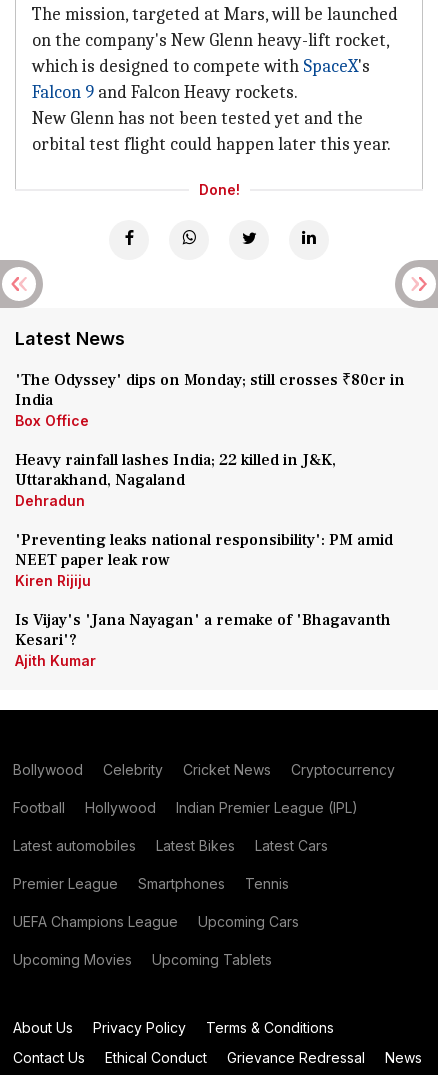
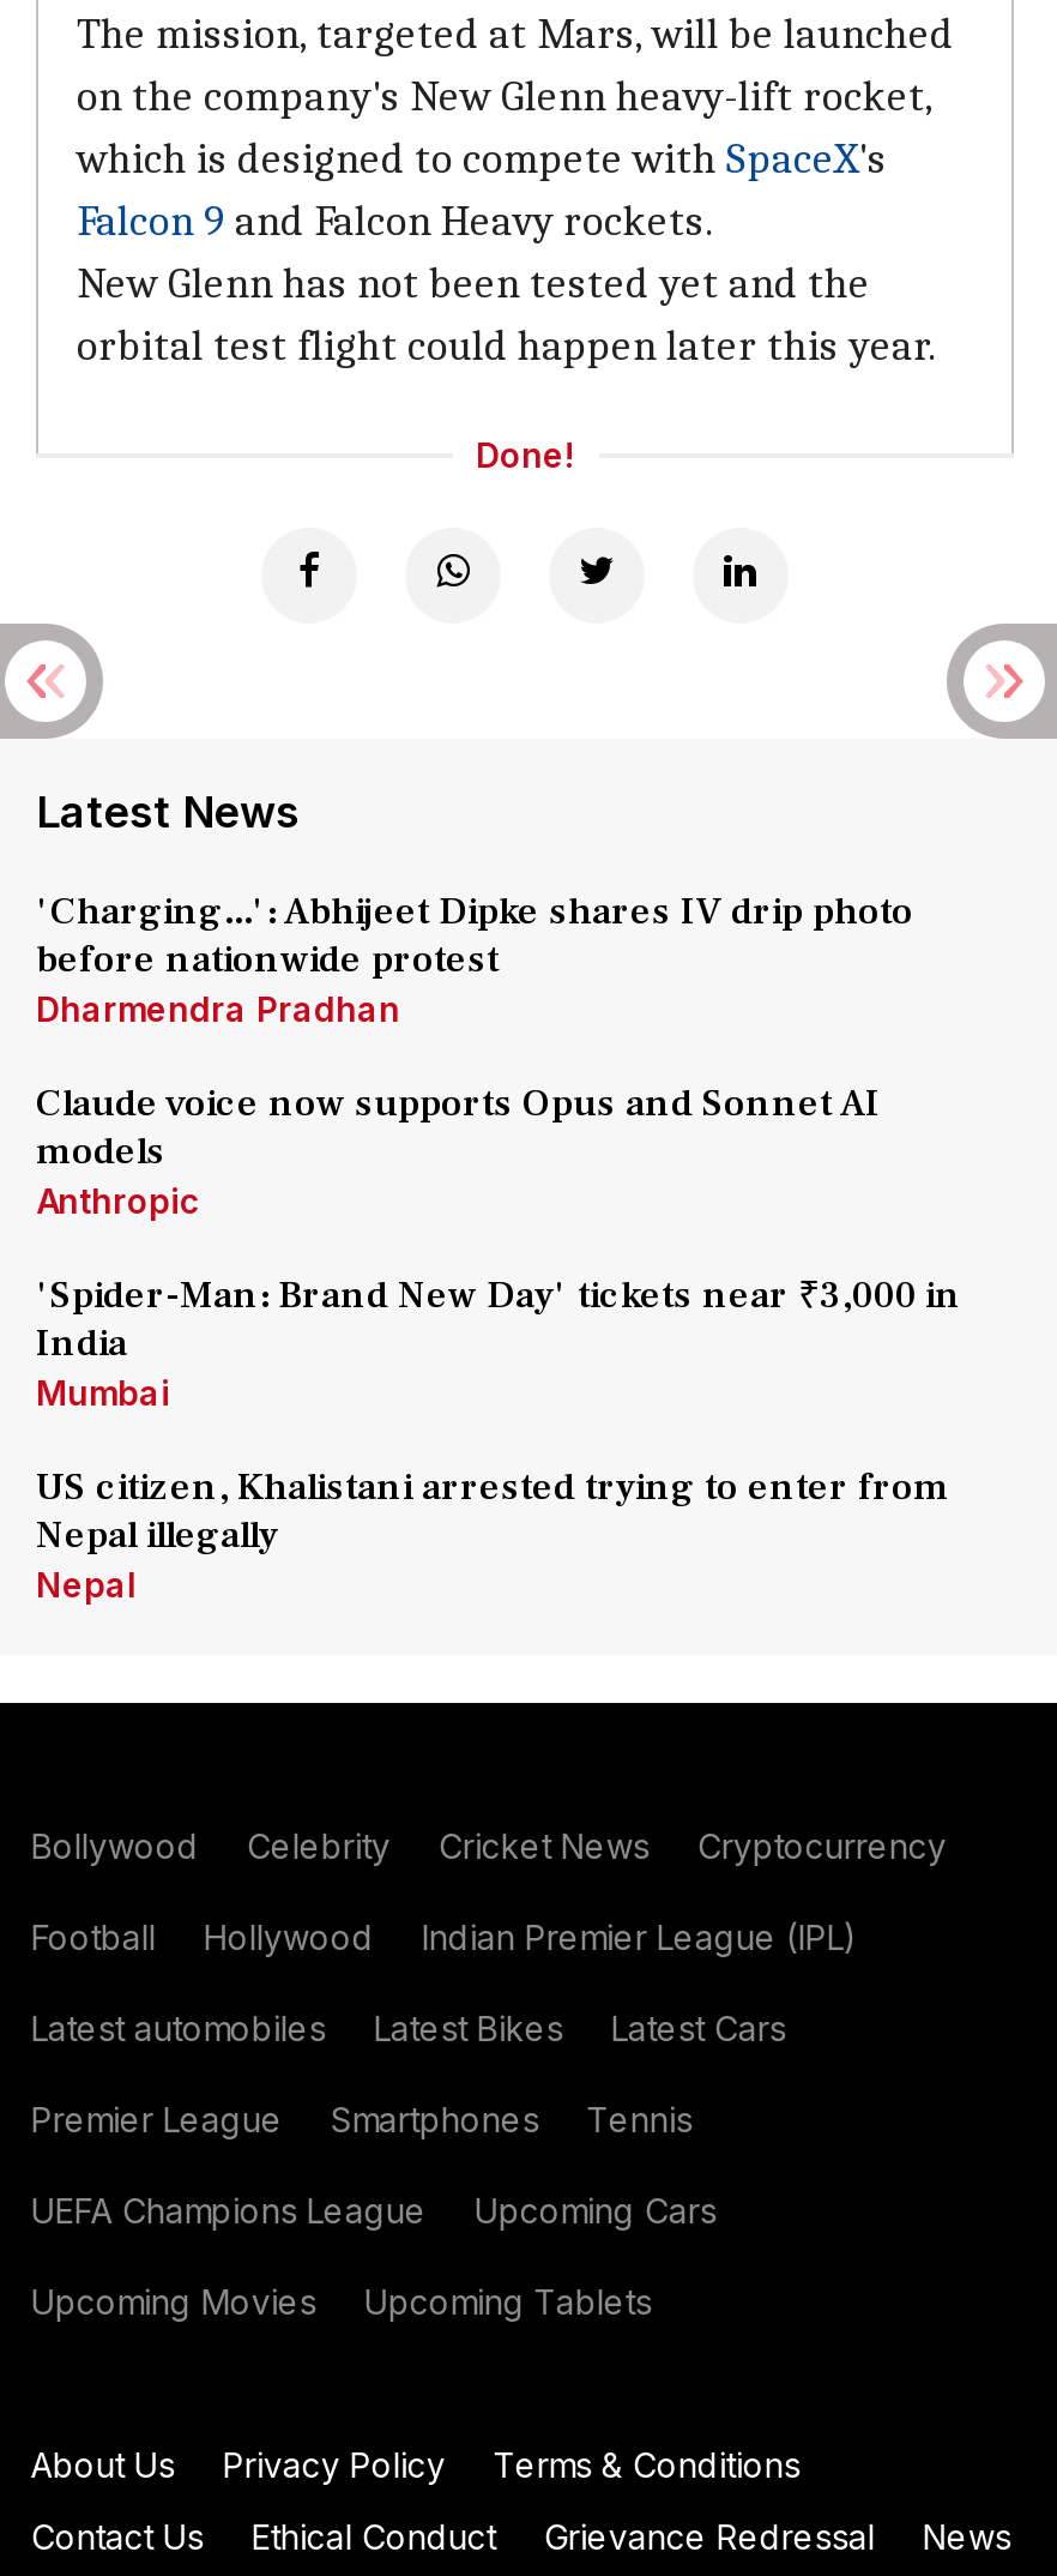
[15,370,405,390] 'The Odyssey' dips on Monday; still crosses ₹80cr in -> [36,887,961,1319] 'Charging...': Abhijeet Dipke shares IV drip photo | before nationwide protest | Dharmendra Pradhan | Claude voice now supports Opus and Sonnet AI | models | Anthropic | 'Spider-Man: Brand New Day' tickets near ₹3,000 in
moved [15,390,53,410] -> [36,1319,127,1367]: India
[15,412,393,669] Box Office | Heavy rainfall lashes India; 22 killed in J&K, | Uttarakhand, Nagaland | Dehradun | 'Preventing leaks national responsibility': PM amid | NEET paper leak row | Kiren Rijiju | Is Vijay's 'Jana Nayagan' a remake of 'Bhagavanth | Kesari'? | Ajith Kumar -> [36,1372,949,1605] Mumbai | US citizen, Khalistani arrested trying to enter from | Nepal illegally | Nepal

